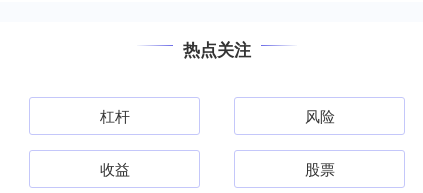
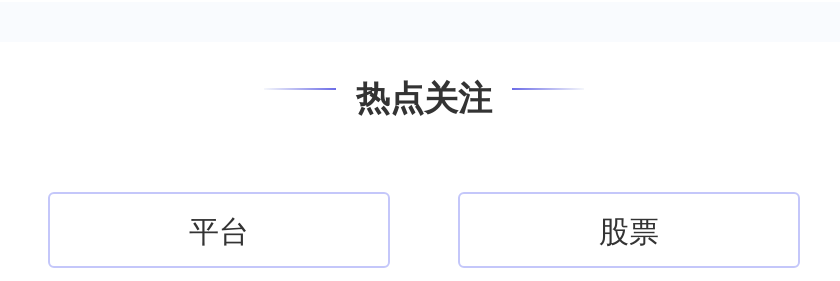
[99,105,334,179] 杠杆 | 风险 | 收益 -> [189,208,249,250] 平台

